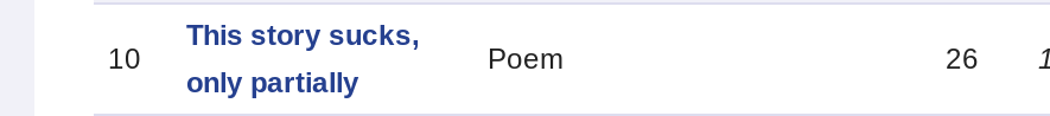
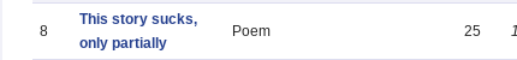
[108,43,141,76] 10 -> [40,23,48,40] 8
[946,43,979,76] 26 -> [464,23,481,40] 25

